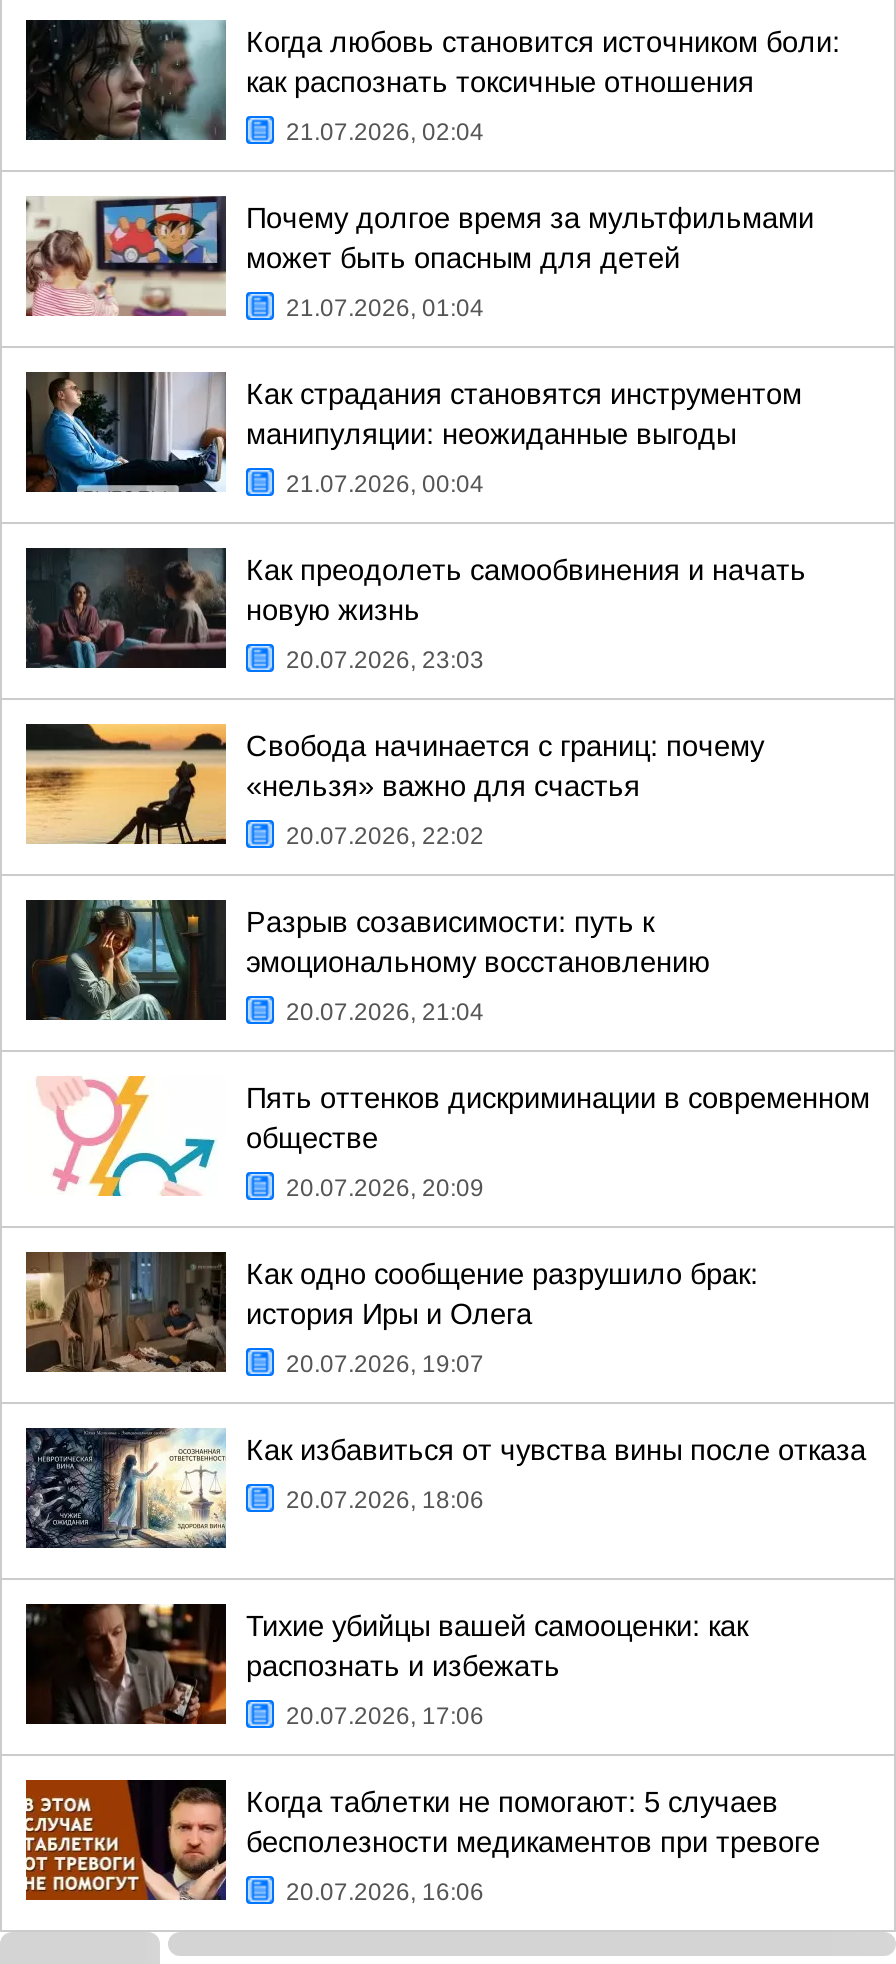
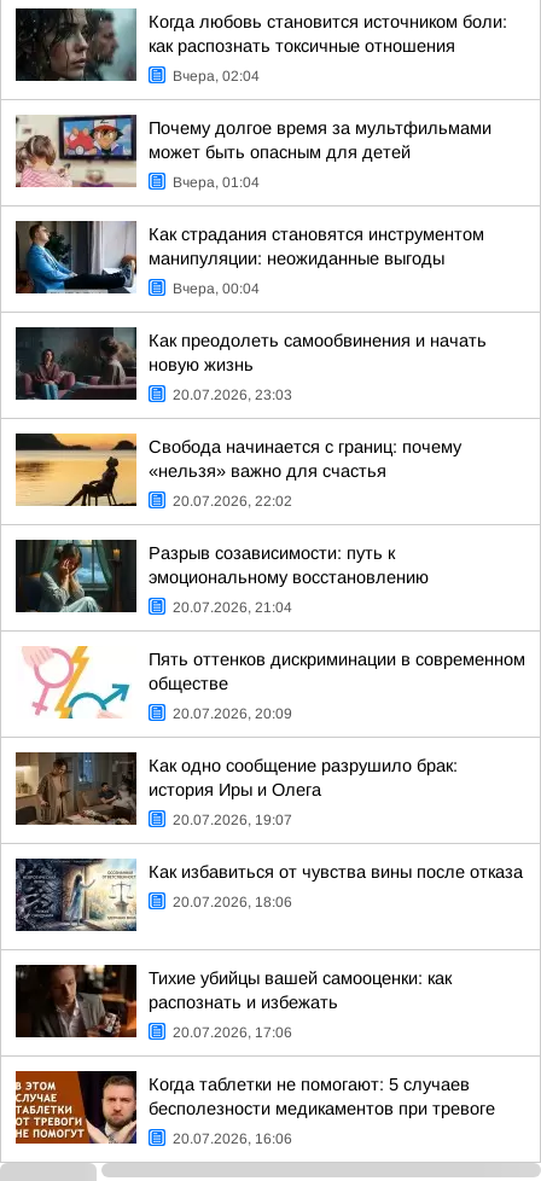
[286,118,484,146] 21.07.2026, 02:04 -> [173,68,260,85] Вчера, 02:04
[286,294,484,322] 21.07.2026, 01:04 -> [173,174,260,191] Вчера, 01:04
[286,470,484,498] 21.07.2026, 00:04 -> [173,280,260,297] Вчера, 00:04

